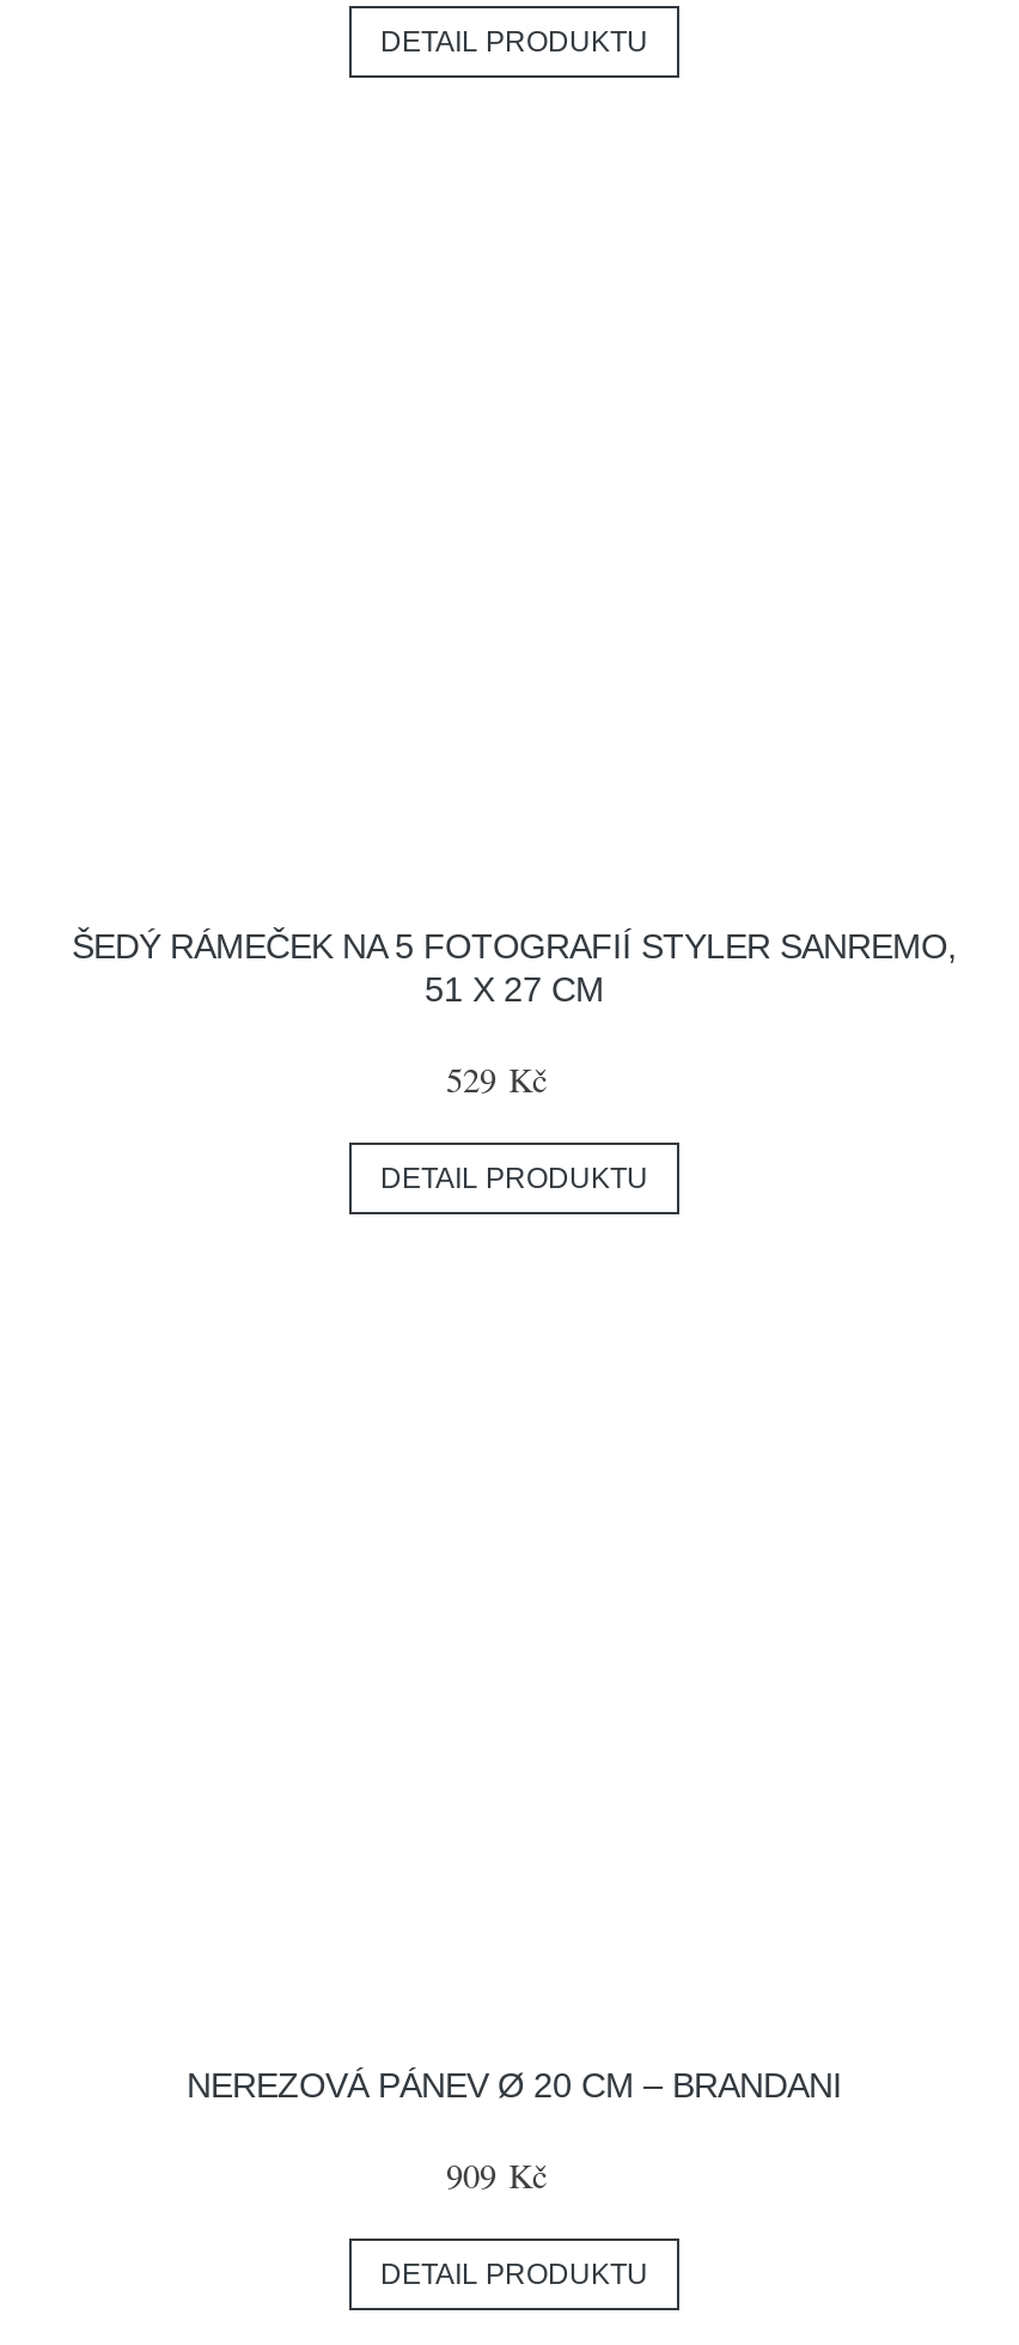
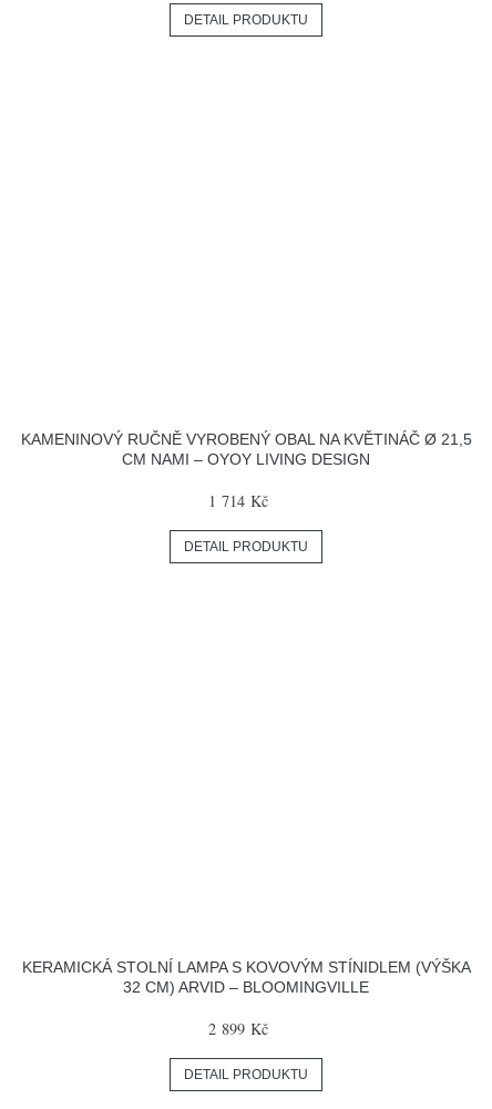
[72,928,957,1009] ŠEDÝ RÁMEČEK NA 5 FOTOGRAFIÍ STYLER SANREMO, | 51 X 27 CM -> [20,431,471,468] KAMENINOVÝ RUČNĚ VYROBENÝ OBAL NA KVĚTINÁČ Ø 21,5 | CM NAMI – OYOY LIVING DESIGN
[446,1057,547,1102] 529 Kč -> [208,490,268,511] 1 714 Kč
[187,2066,842,2104] NEREZOVÁ PÁNEV Ø 20 CM – BRANDANI -> [22,958,470,996] KERAMICKÁ STOLNÍ LAMPA S KOVOVÝM STÍNIDLEM (VÝŠKA | 32 CM) ARVID – BLOOMINGVILLE
[446,2152,547,2197] 909 Kč -> [208,1018,268,1039] 2 899 Kč

